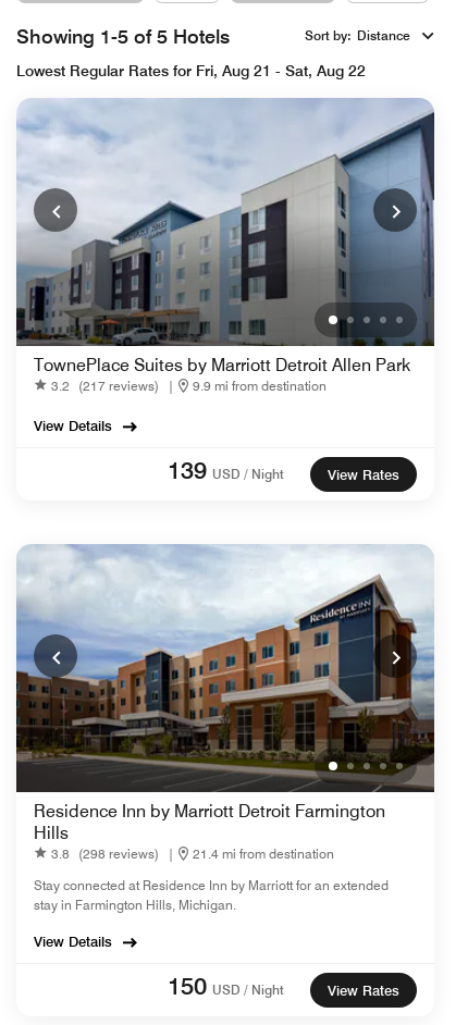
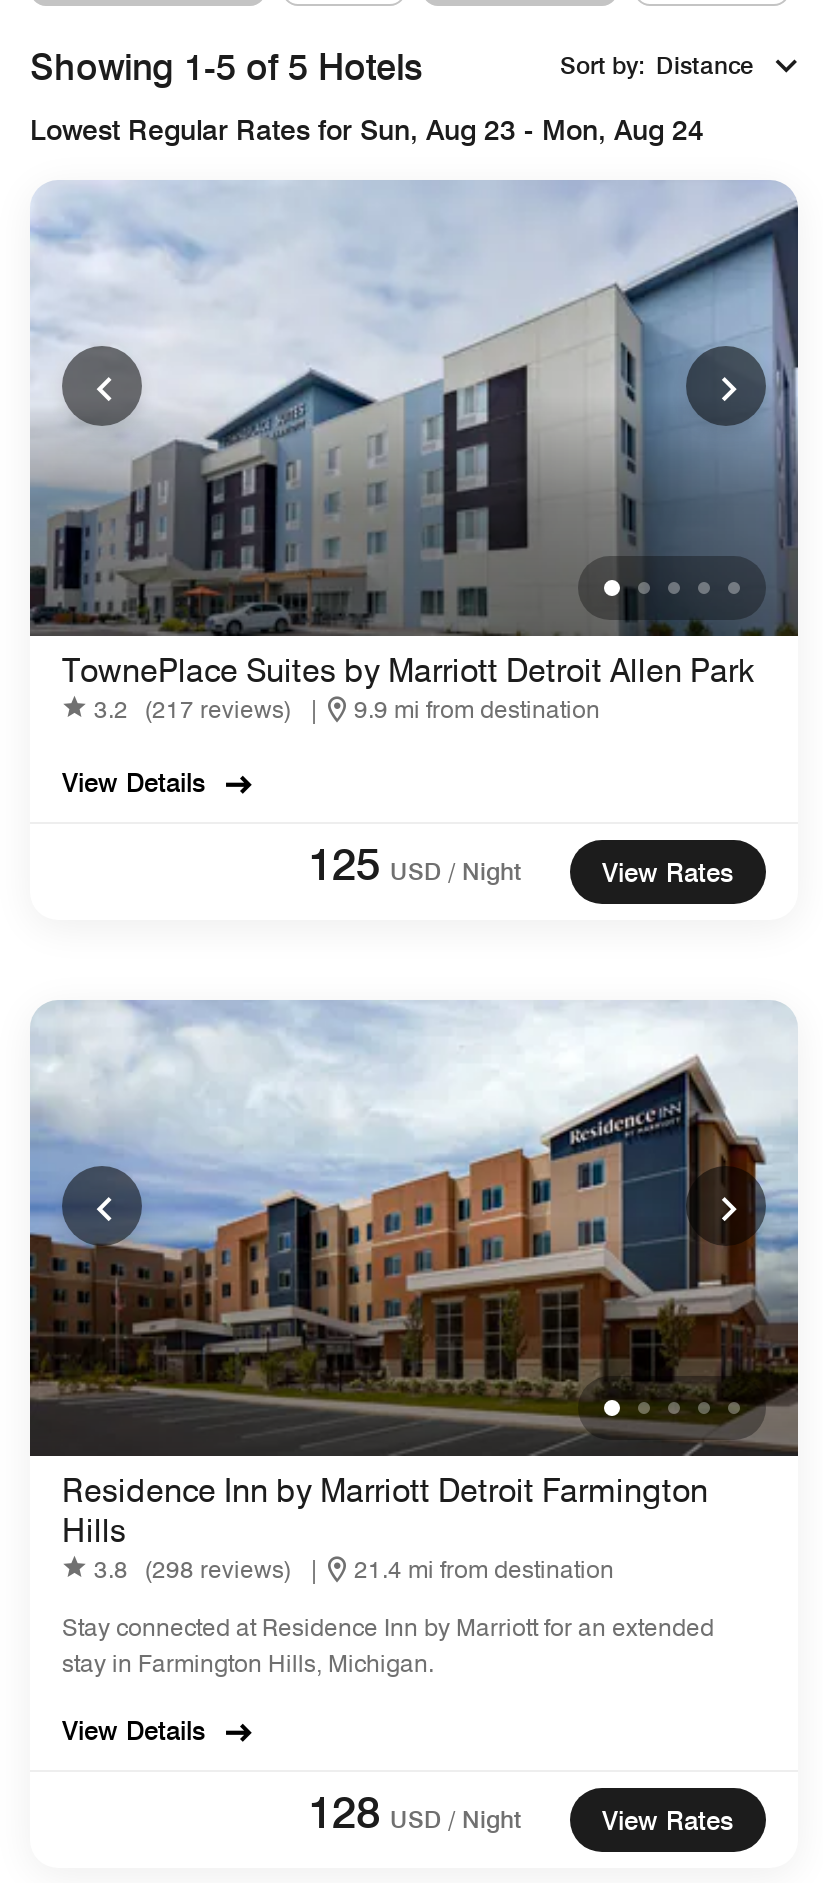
[16,62,366,79] Lowest Regular Rates for Fri, Aug 21 - Sat, Aug 22 -> [30,114,704,146] Lowest Regular Rates for Sun, Aug 23 - Mon, Aug 24
[168,456,284,484] 139 USD / Night -> [308,838,522,890] 125 USD / Night
[168,972,284,1000] 150 USD / Night -> [308,1786,522,1838] 128 USD / Night

